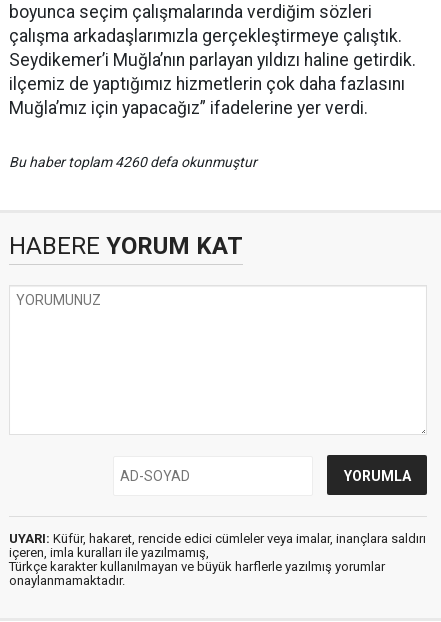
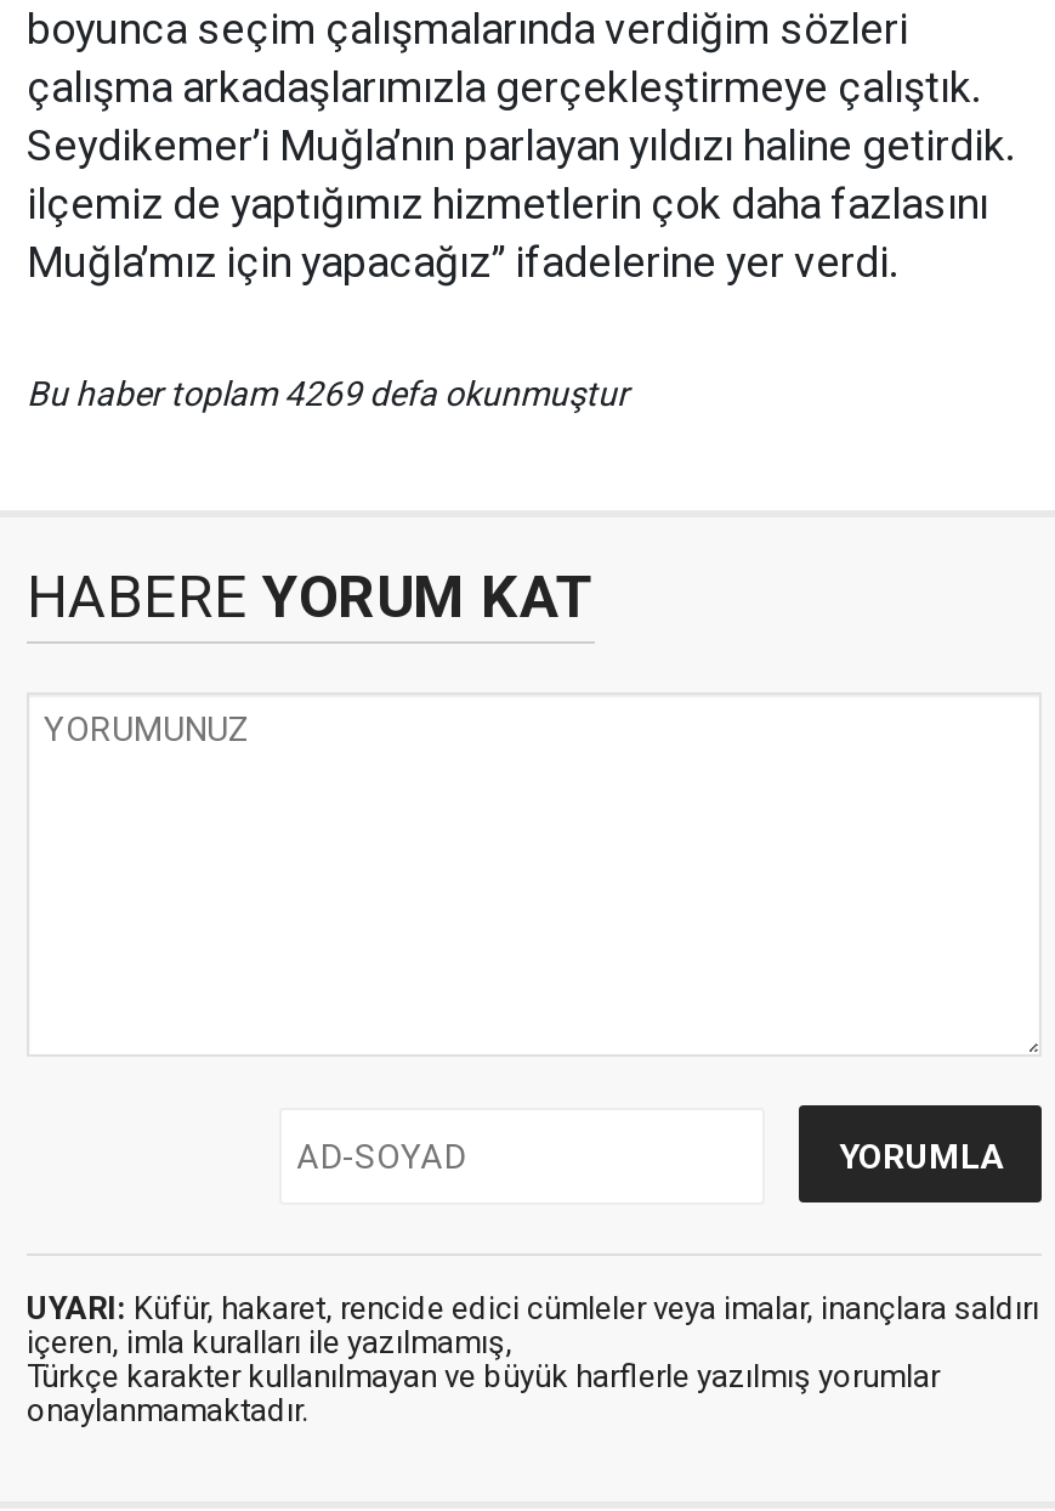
[9,154,257,170] Bu haber toplam 4260 defa okunmuştur -> [27,374,629,413] Bu haber toplam 4269 defa okunmuştur

